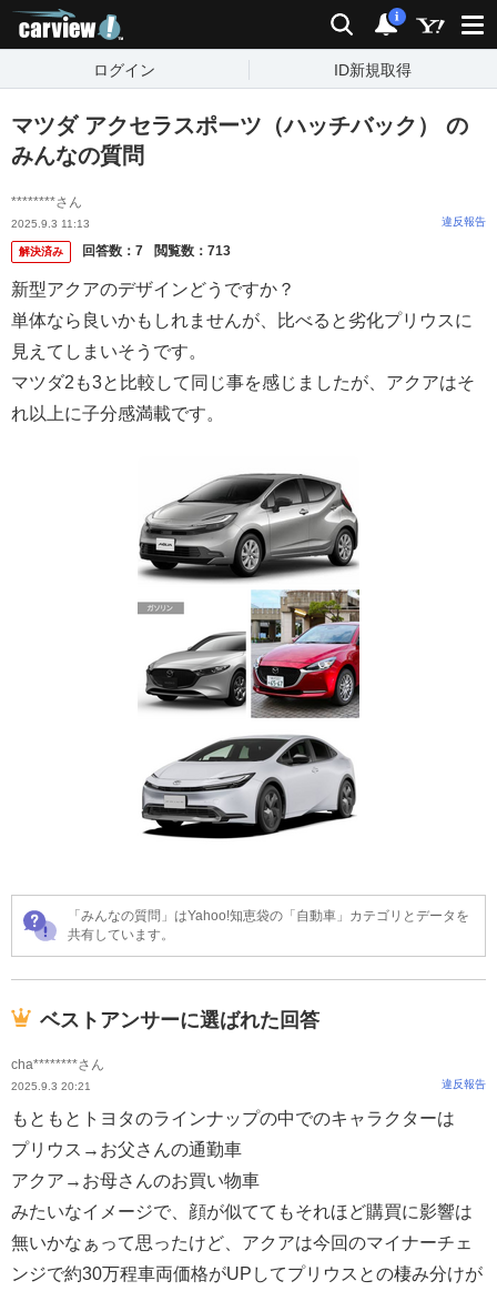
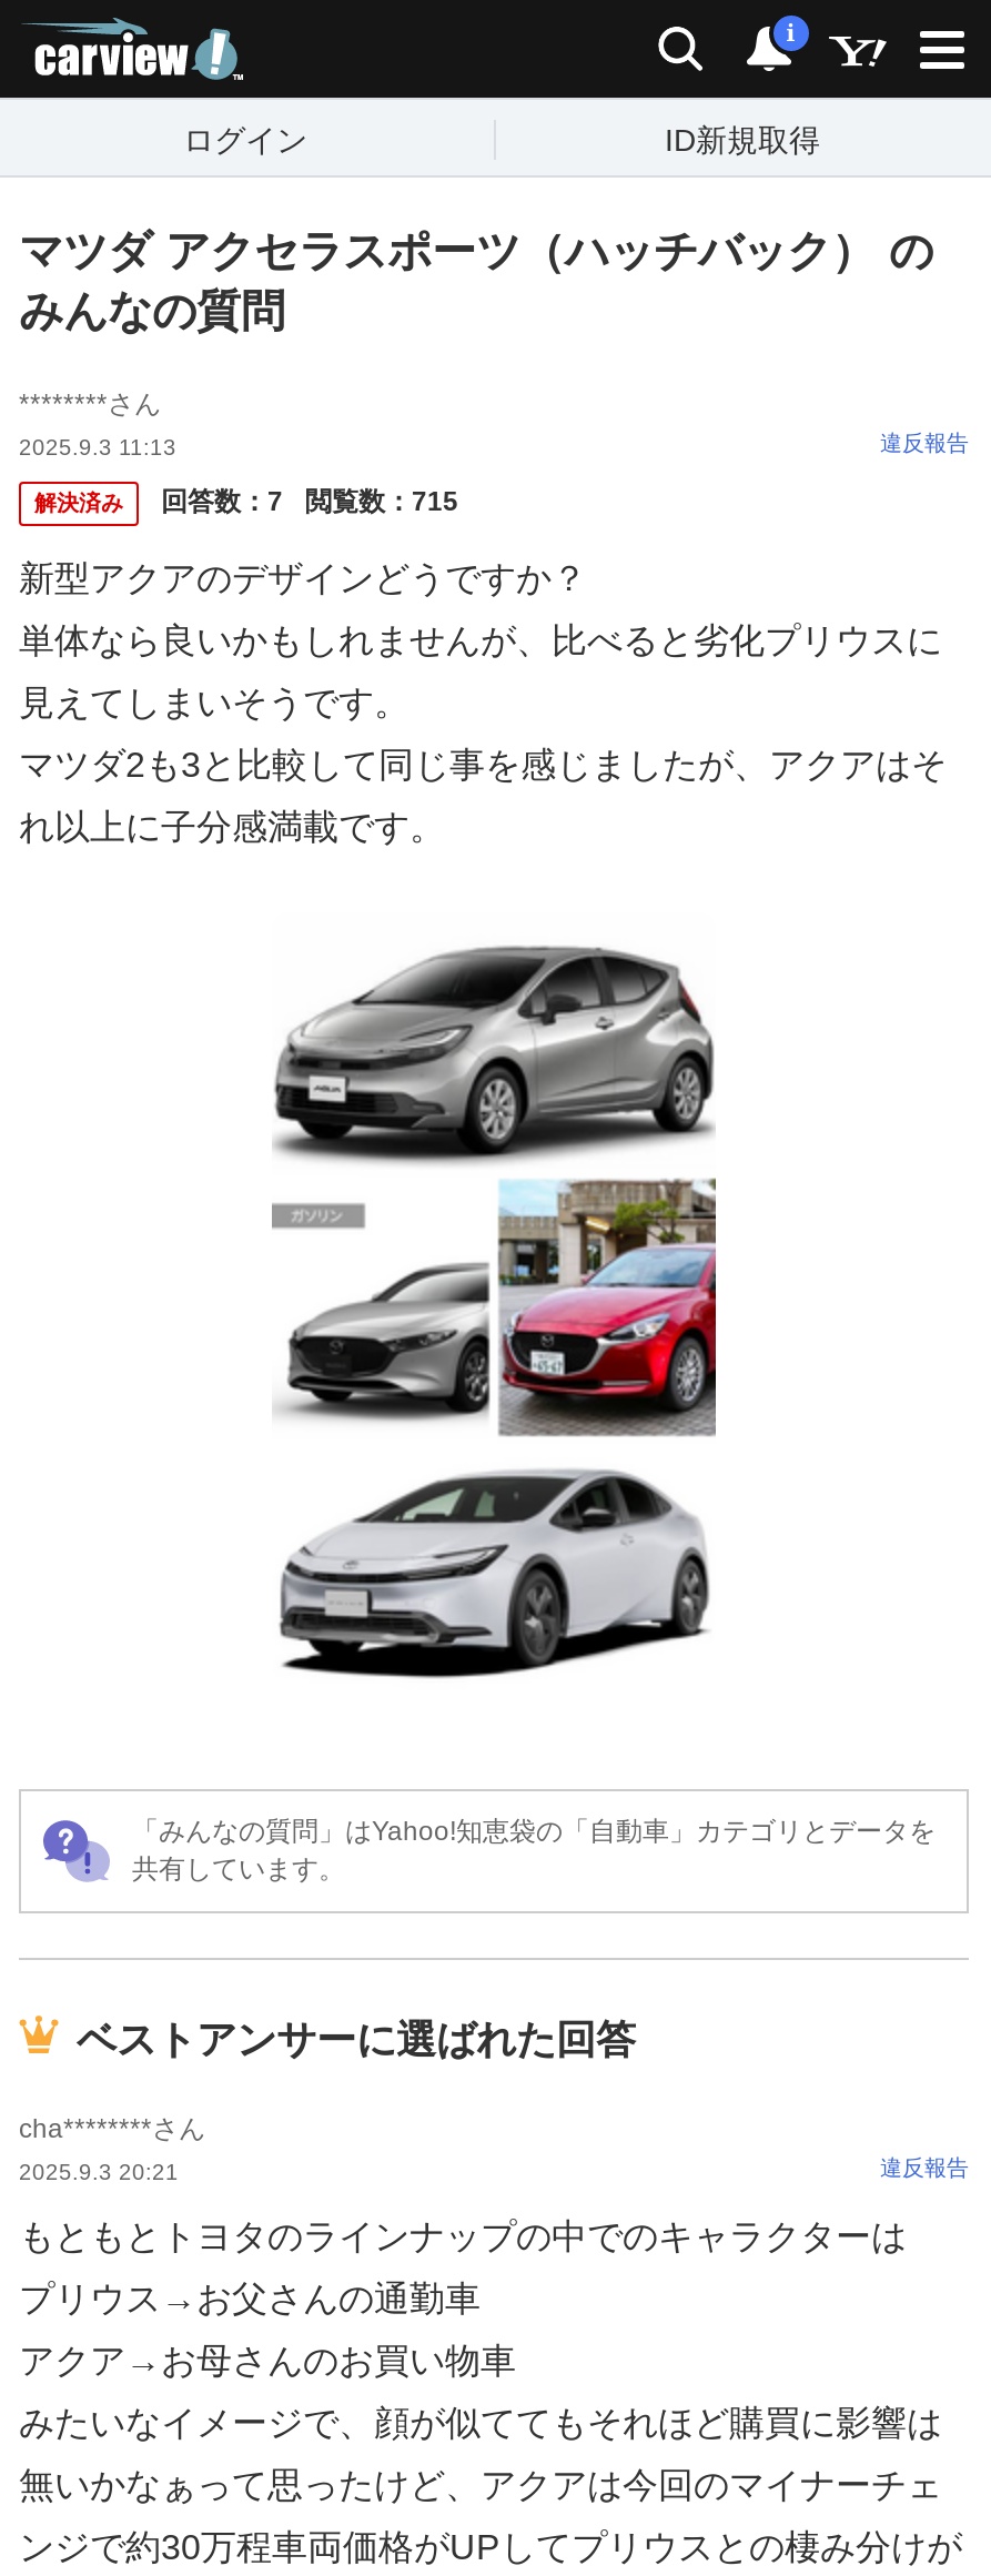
[19,243,231,259] 解決済み 回答数：7 閲覧数：713 -> [34,486,458,517] 解決済み 回答数：7 閲覧数：715

